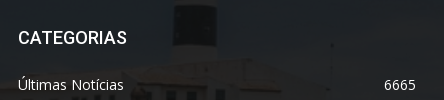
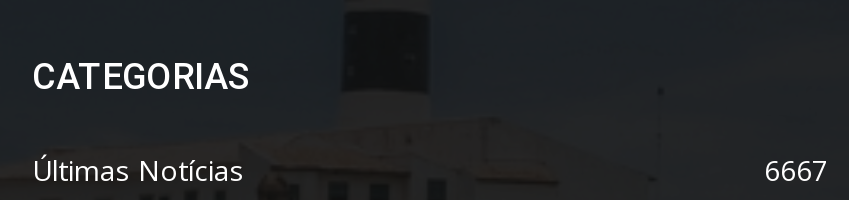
[384,75,416,94] 6665 -> [764,151,828,189] 6667

